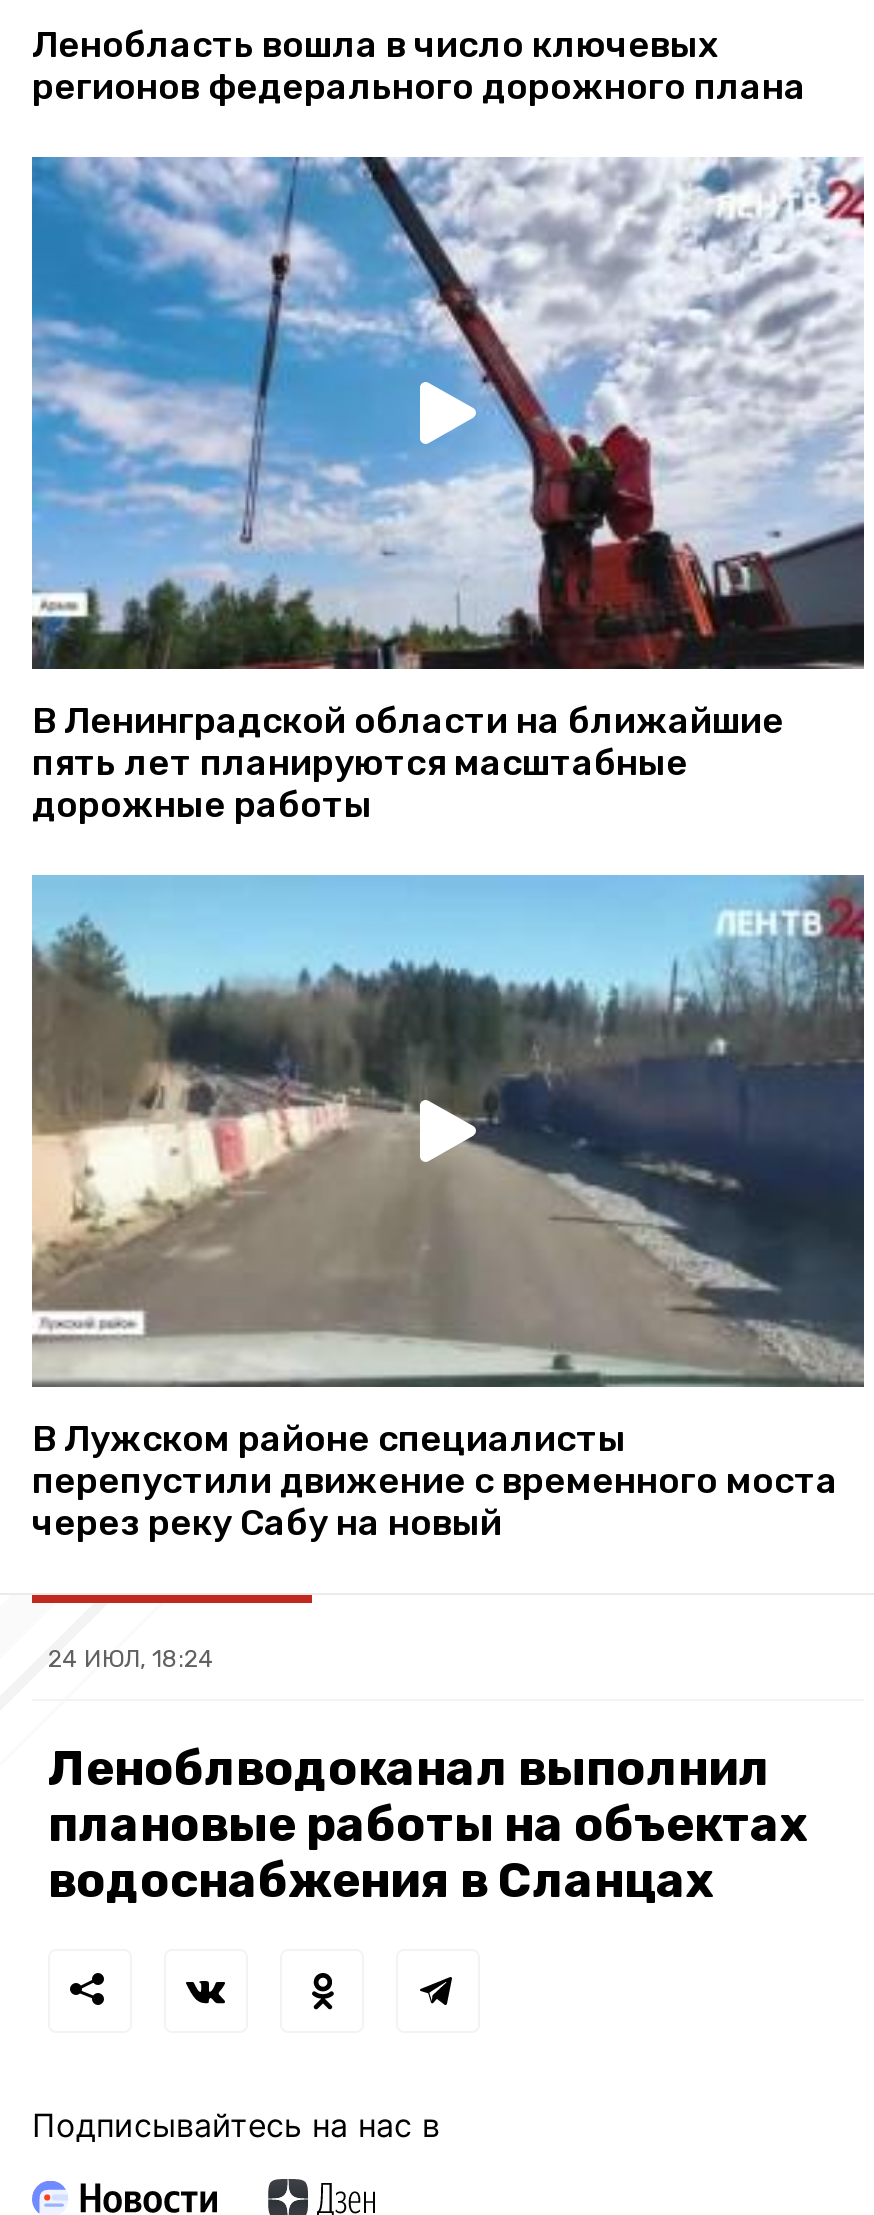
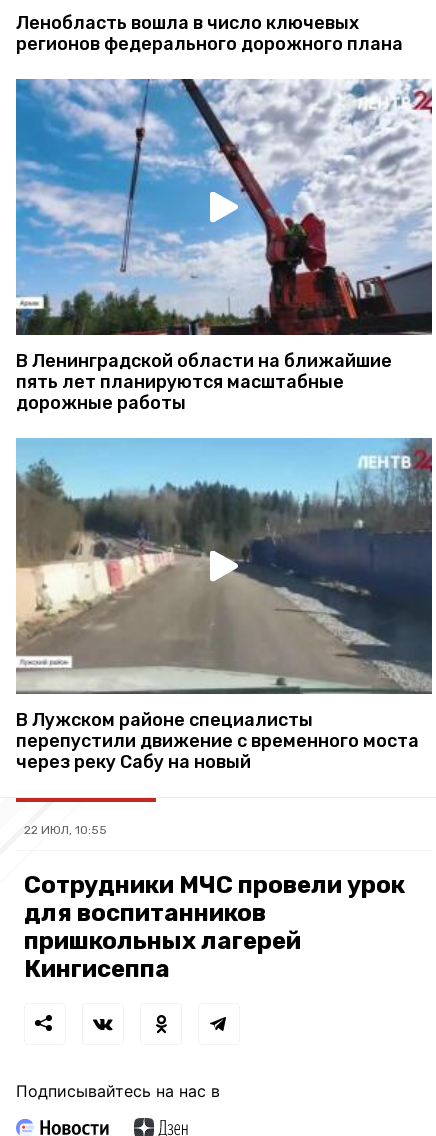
[48,1645,214,1673] 24 ИЮЛ, 18:24 -> [24,823,107,837] 22 ИЮЛ, 10:55
[48,1741,808,1909] Леноблводоканал выполнил | плановые работы на объектах | водоснабжения в Сланцах -> [24,871,405,983] Сотрудники МЧС провели урок | для воспитанников | пришкольных лагерей | Кингисеппа

